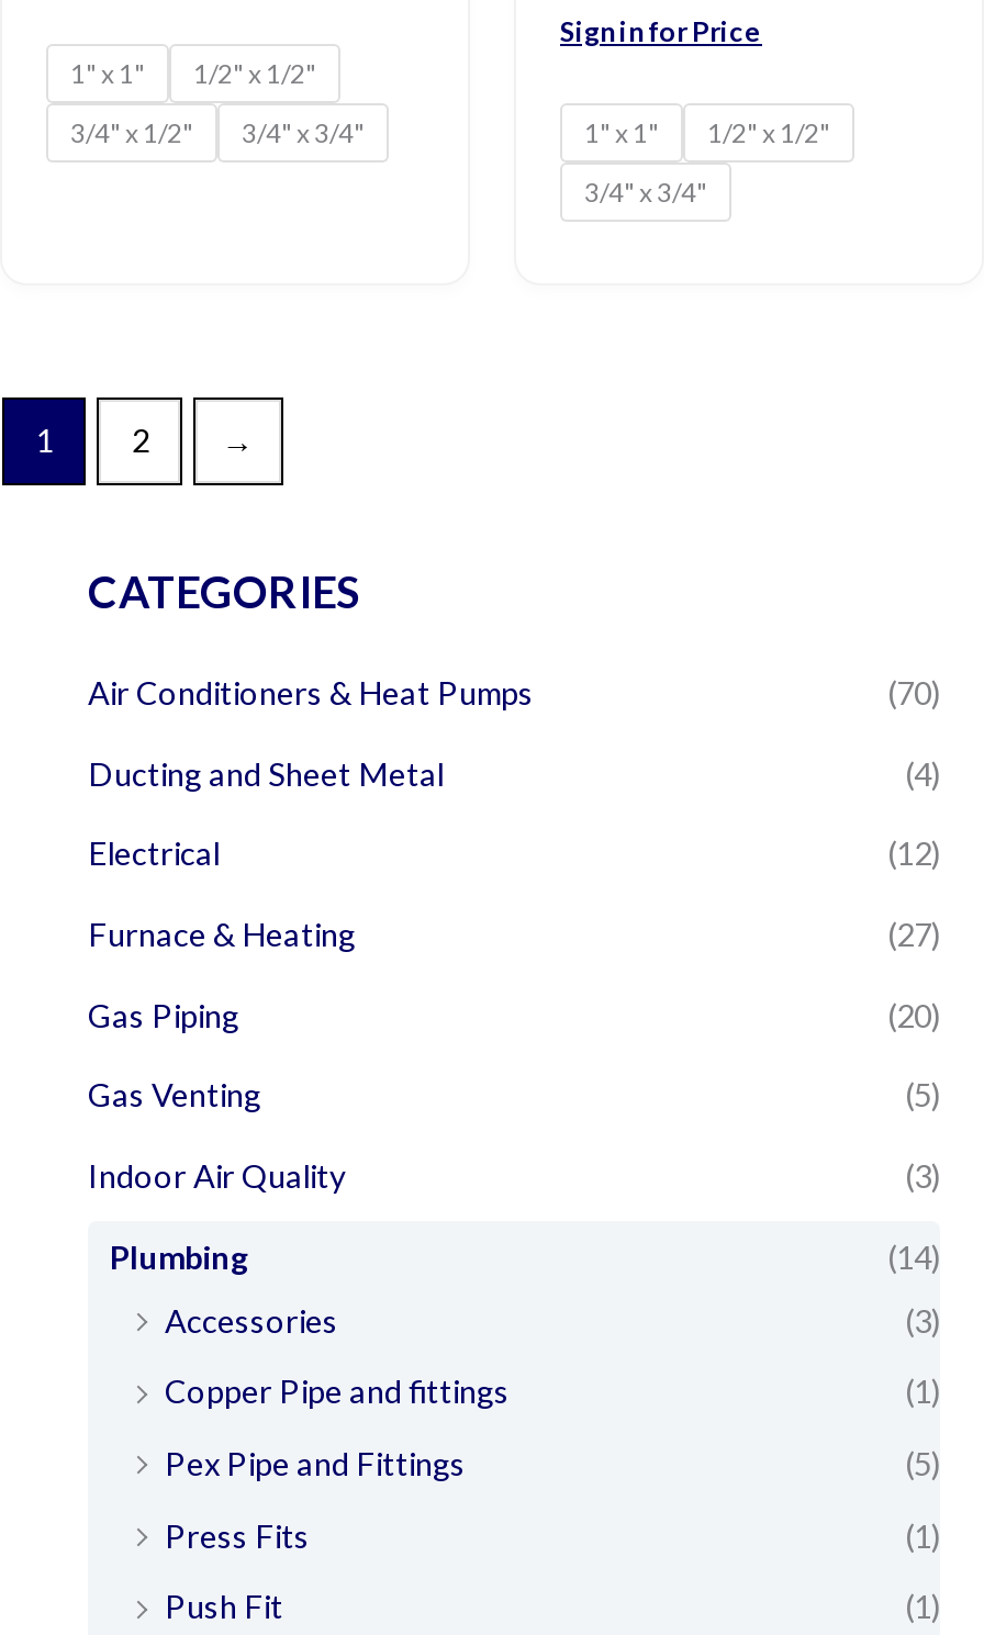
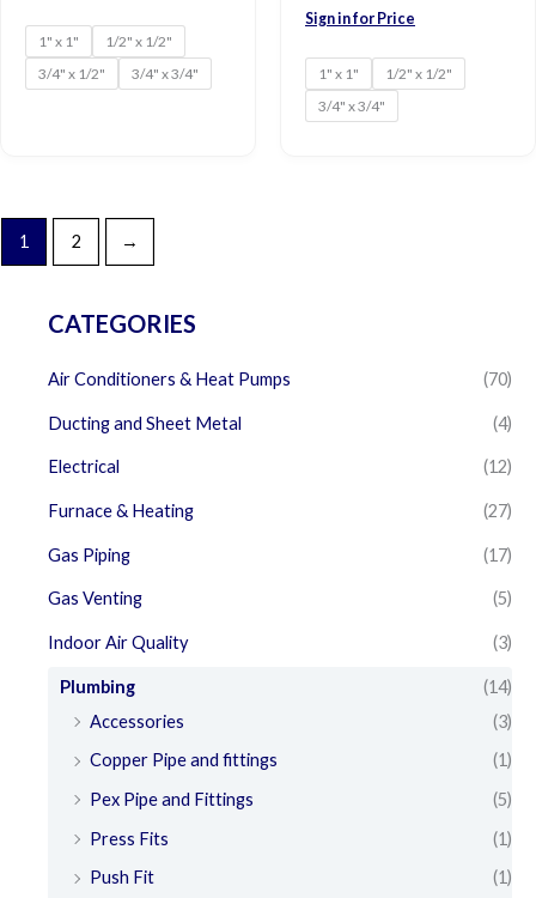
[887,996,940,1034] (20) -> [483,544,512,565] (17)

